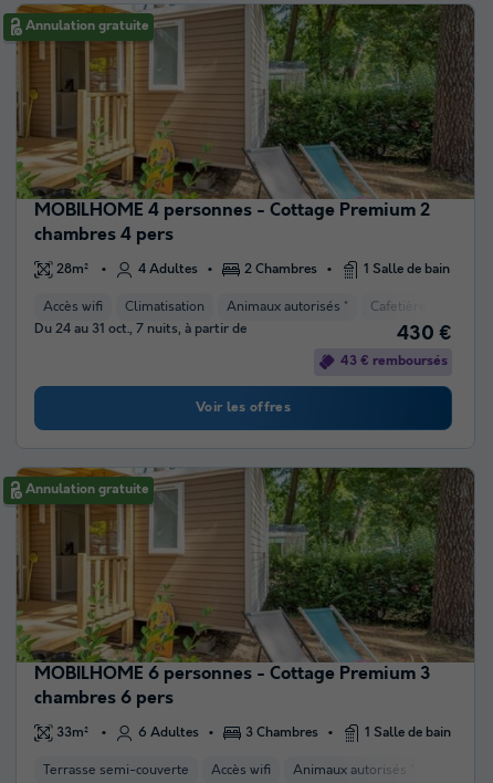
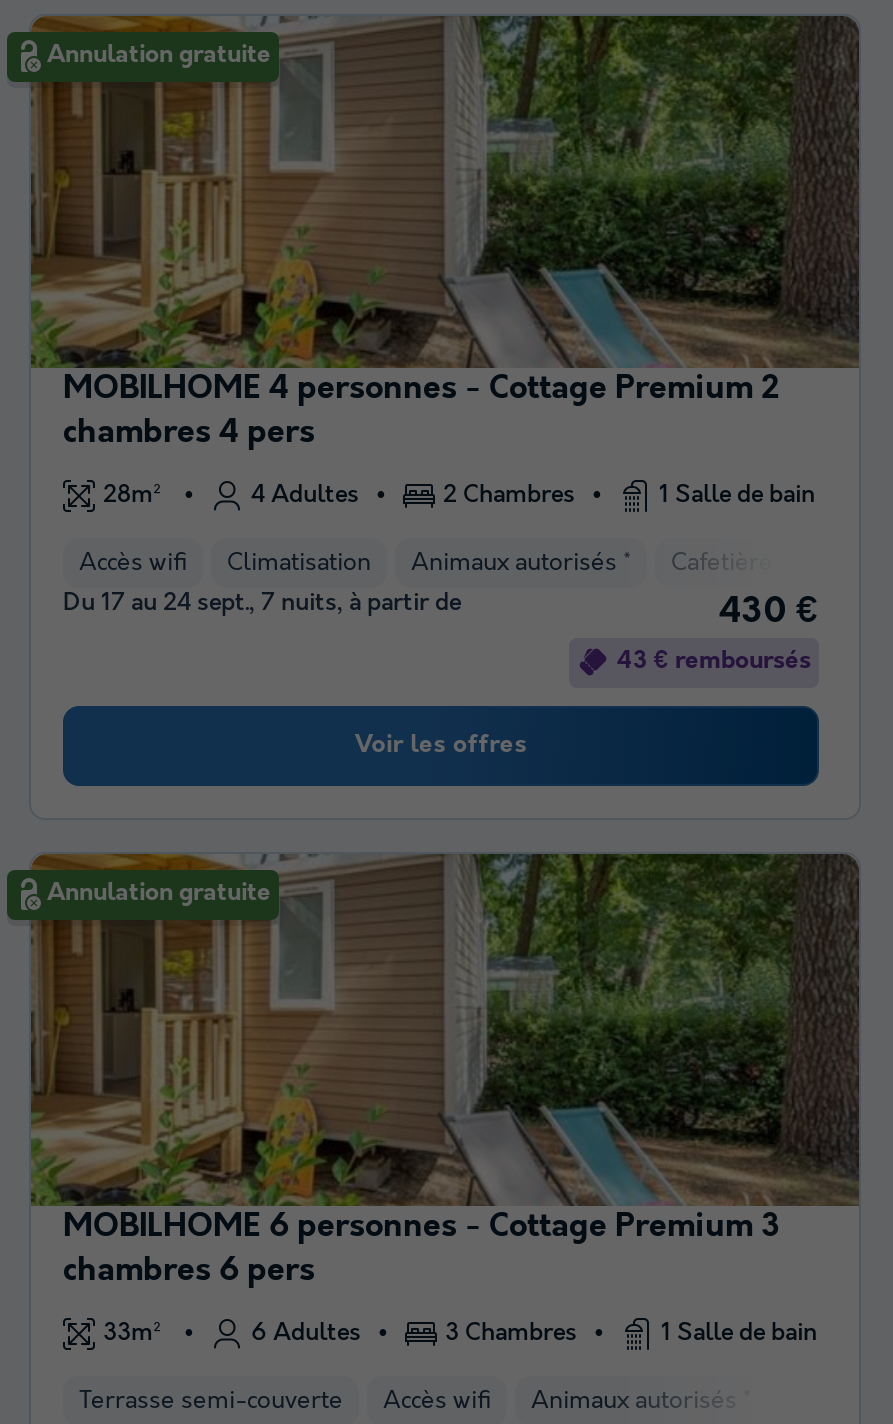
[34,321,246,337] Du 24 au 31 oct., 7 nuits, à partir de -> [63,589,461,617] Du 17 au 24 sept., 7 nuits, à partir de

